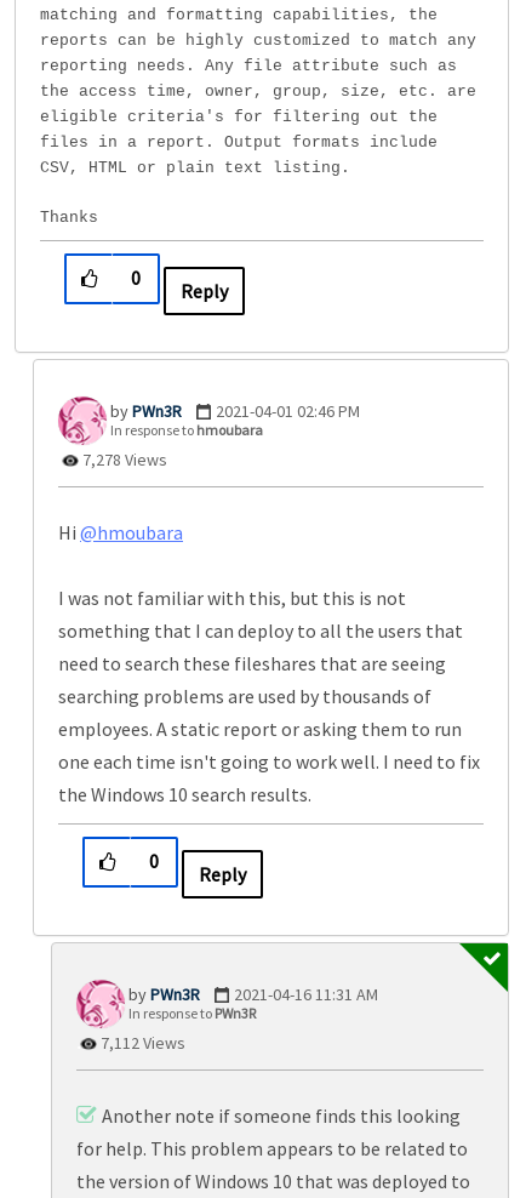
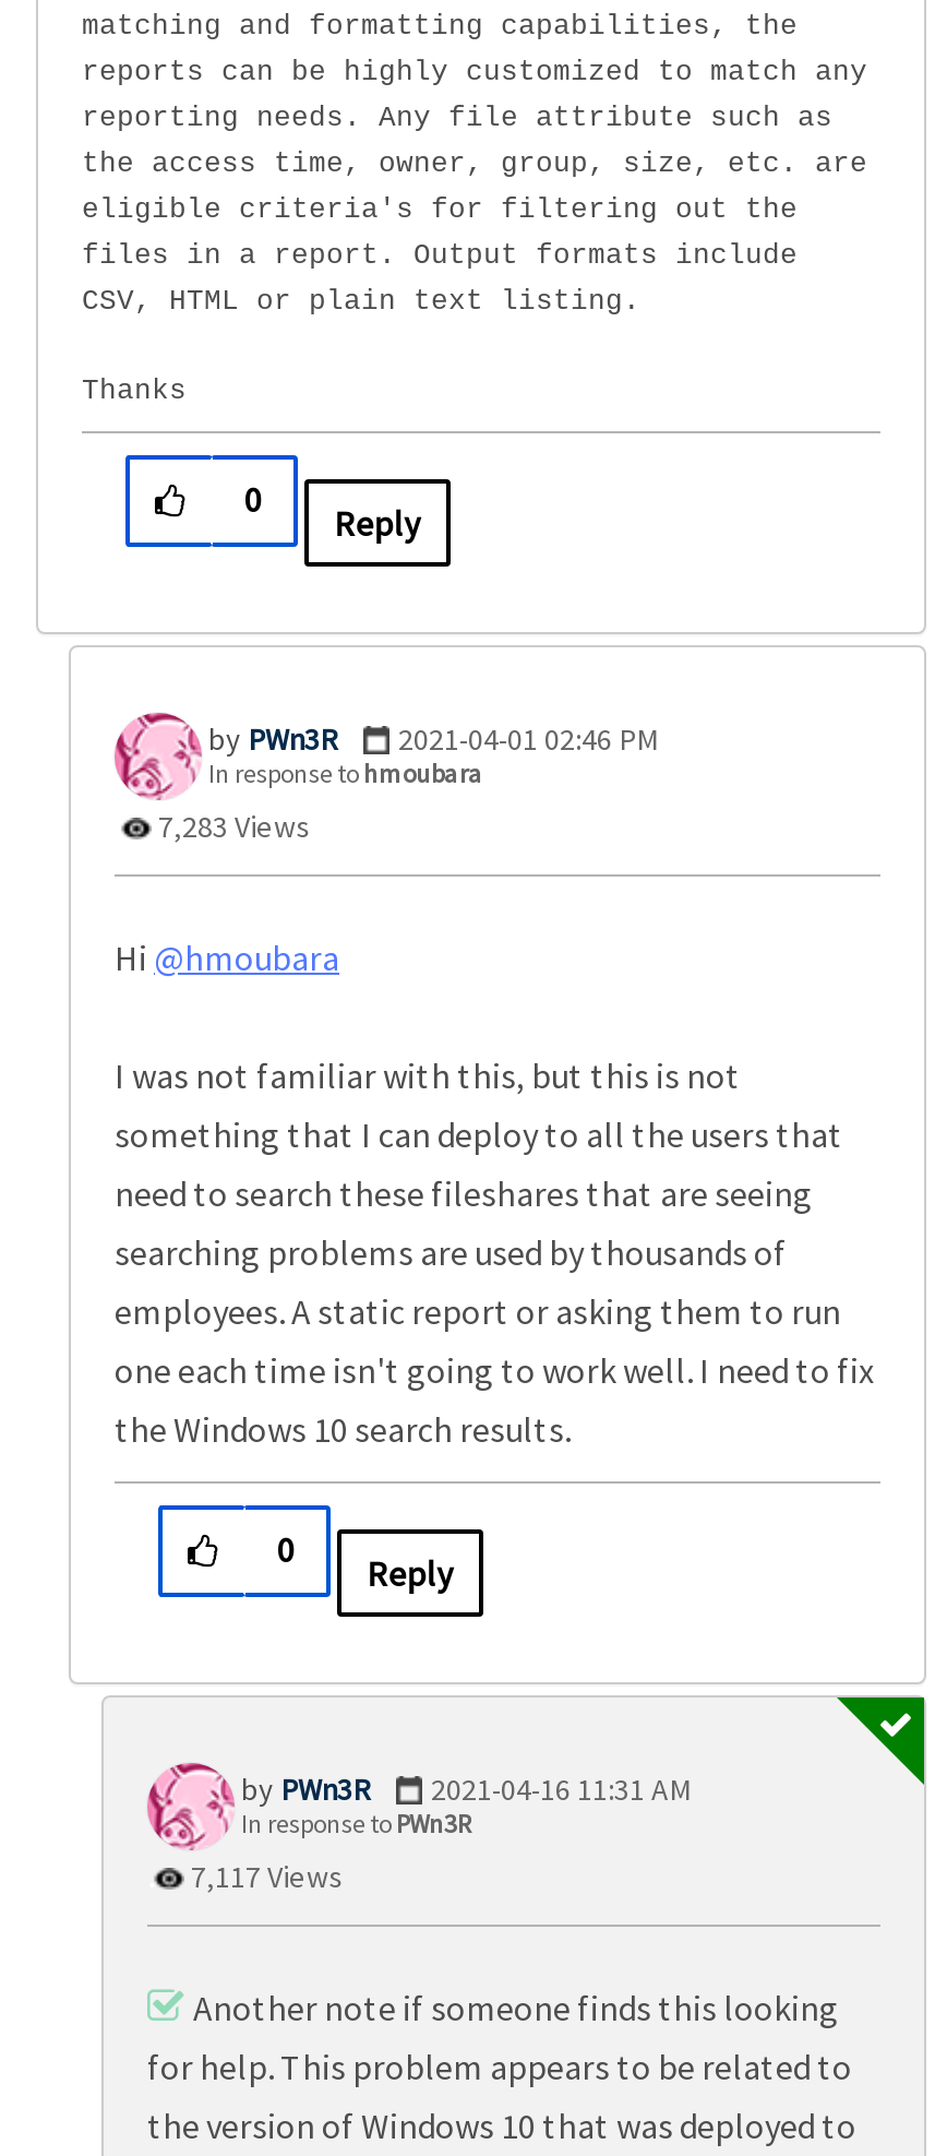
[79,448,167,470] 7,278 Views -> [152,806,311,845] 7,283 Views
[97,1031,185,1053] 7,112 Views -> [184,1856,344,1895] 7,117 Views

